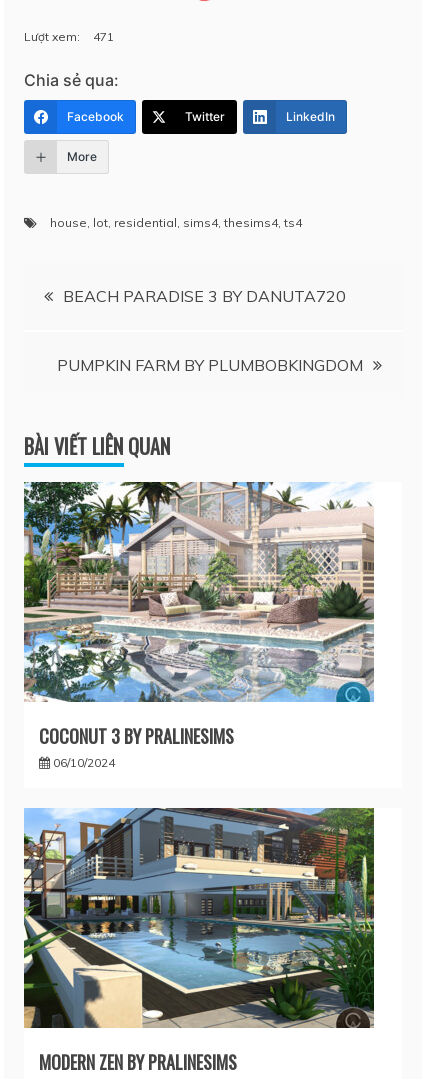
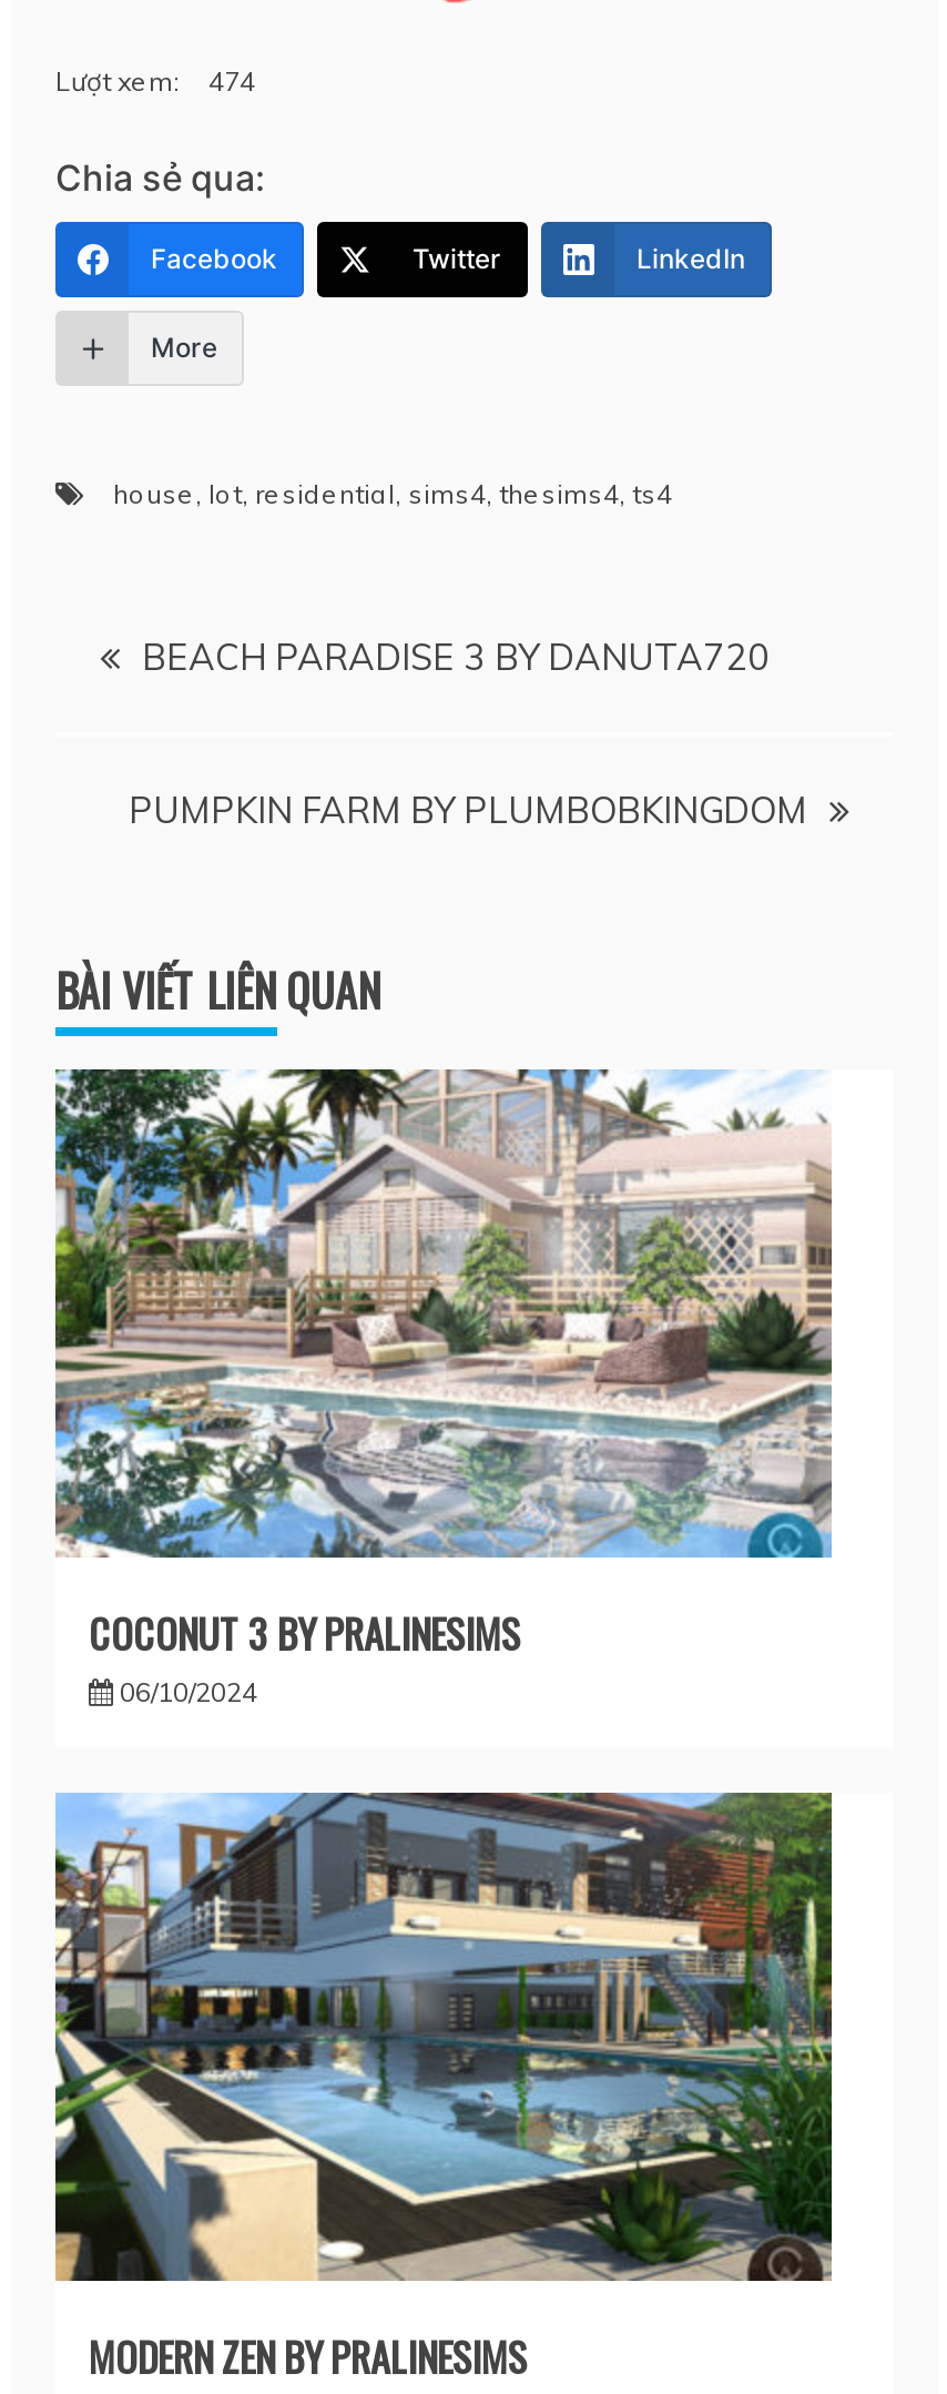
[24,29,114,44] Lượt xem: 471 -> [55,64,255,97] Lượt xem: 474

